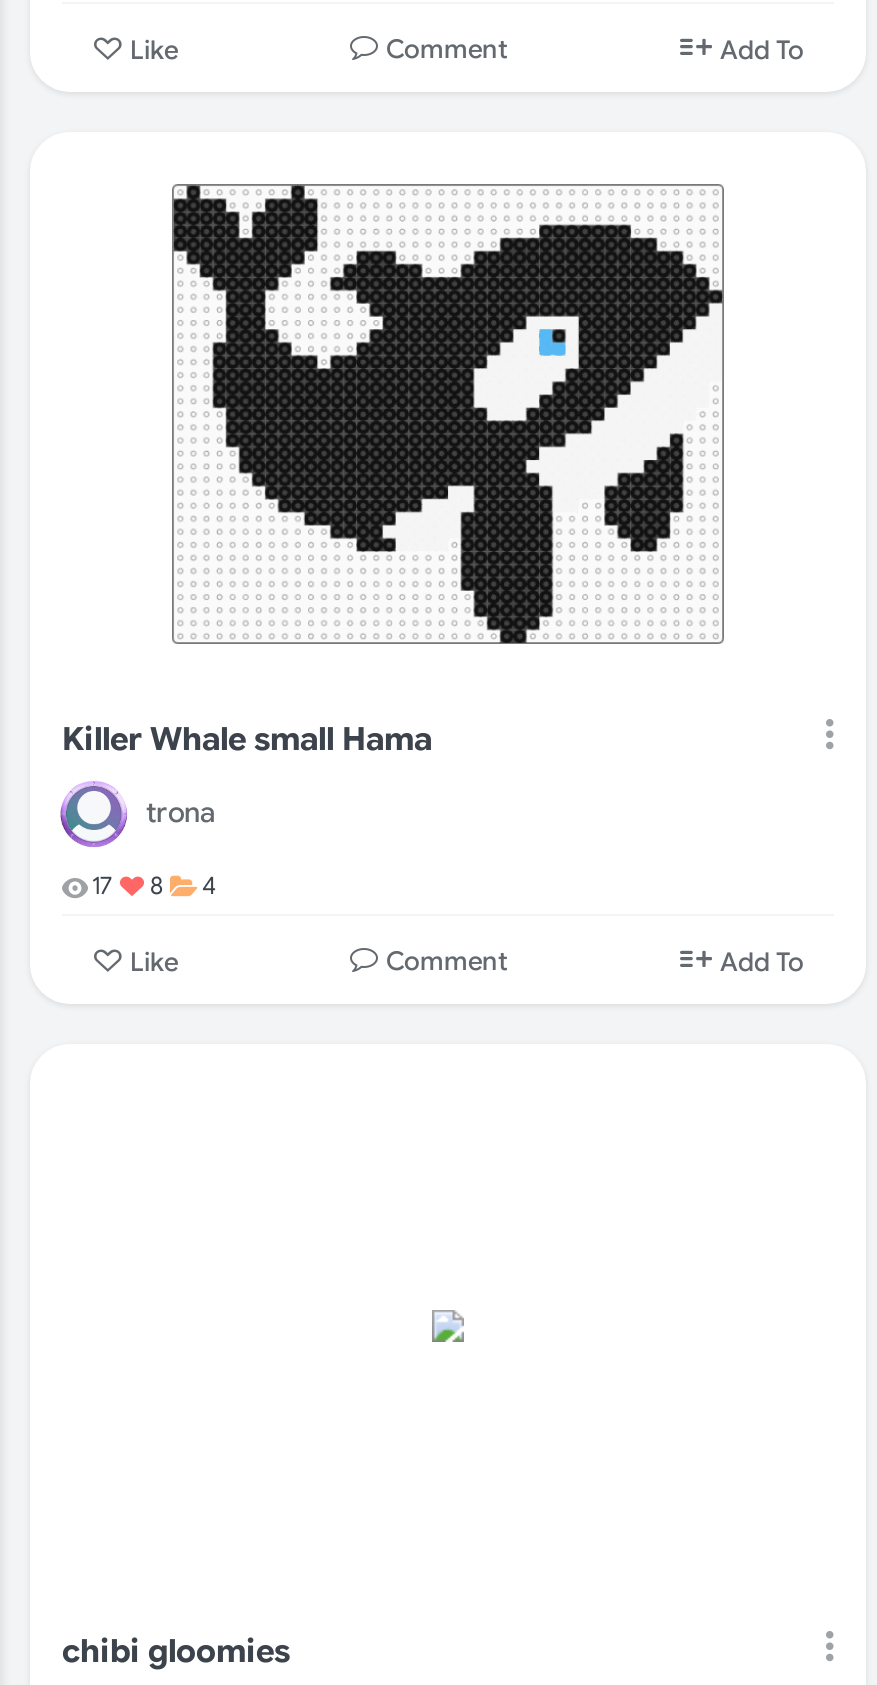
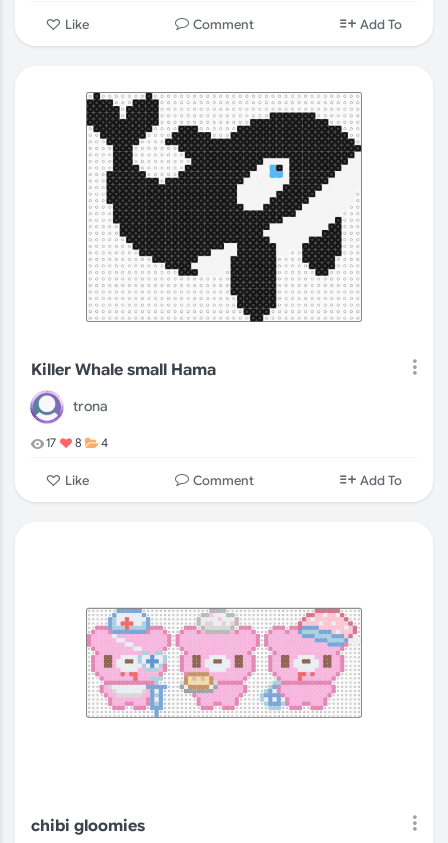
none -> [85,607,363,719] [image]

